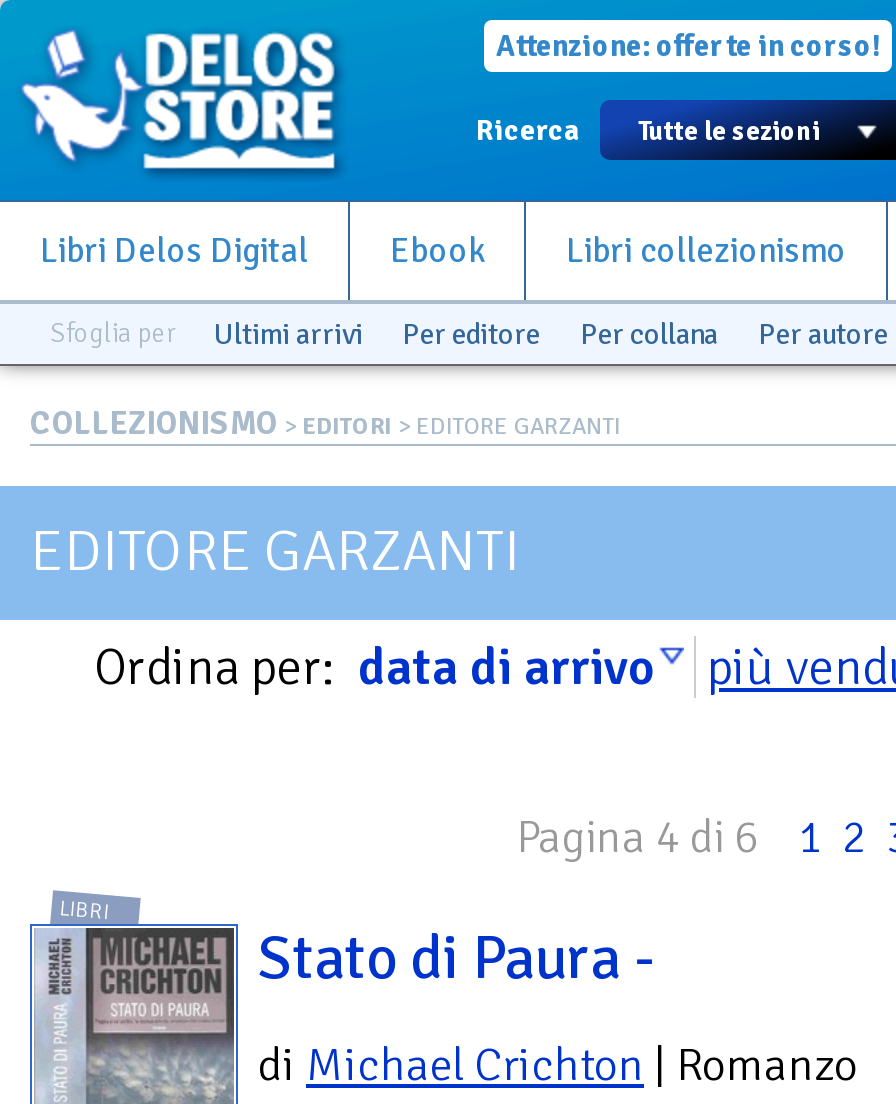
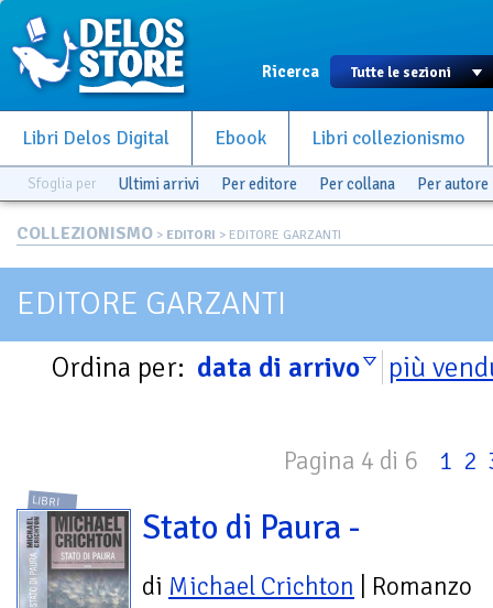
[496,28,880,64] Attenzione: offerte in corso! -> none

